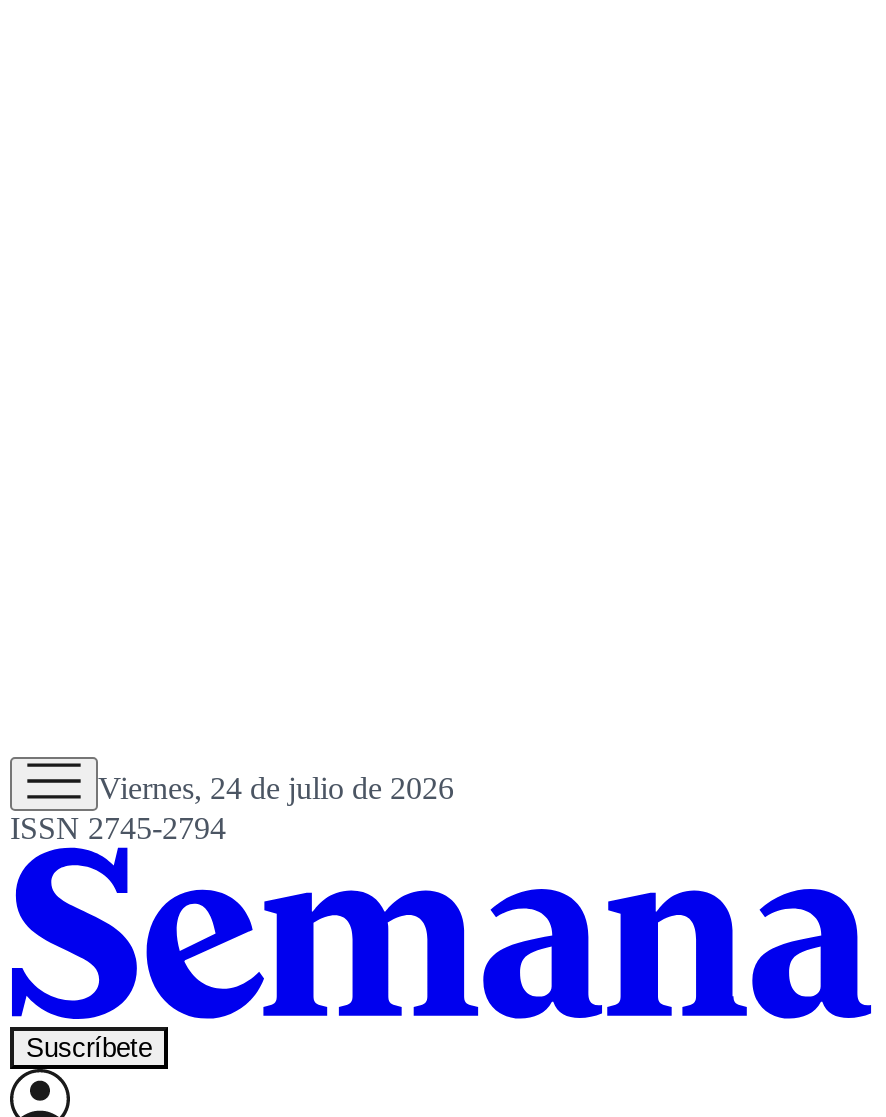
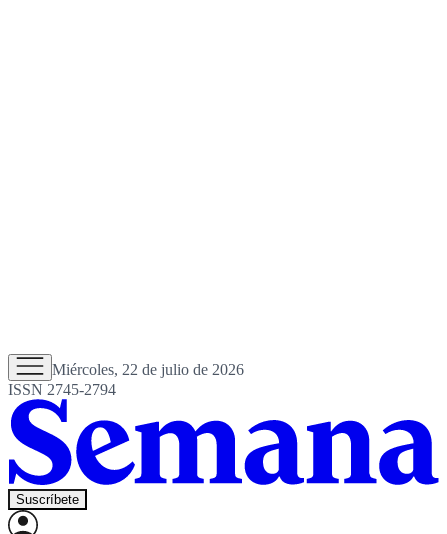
[98,771,454,805] Viernes, 24 de julio de 2026 -> [52,361,244,378] Miércoles, 22 de julio de 2026

